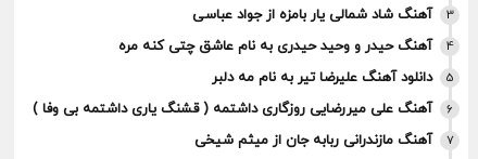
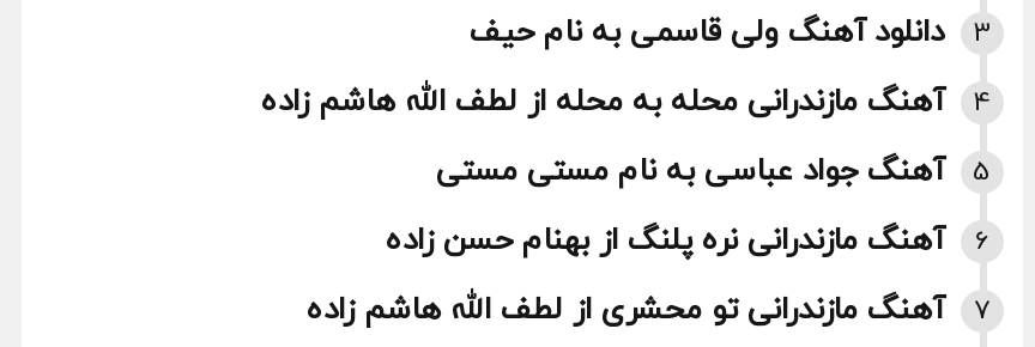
[192,6,432,25] آهنگ شاد شمالی یار بامزه از جواد عباسی -> [470,13,944,56] دانلود آهنگ ولی قاسمی به نام حیف
[118,37,432,57] آهنگ حیدر و وحید حیدری به نام عاشق چتی کنه مره -> [261,82,944,125] آهنگ مازندرانی محله به محله از لطف الله هاشم زاده
[212,68,432,88] دانلود آهنگ علیرضا تیر به نام مه دلبر -> [436,151,944,195] آهنگ جواد عباسی به نام مستی مستی
[33,100,432,119] آهنگ علی میررضایی روزگاری داشتمه ( قشنگ یاری داشتمه بی وفا ) -> [386,221,944,264] آهنگ مازندرانی نره پلنگ از بهنام حسن زاده
[194,131,432,151] آهنگ مازندرانی ربابه جان از میثم شیخی -> [307,290,944,333] آهنگ مازندرانی تو محشری از لطف الله هاشم زاده

